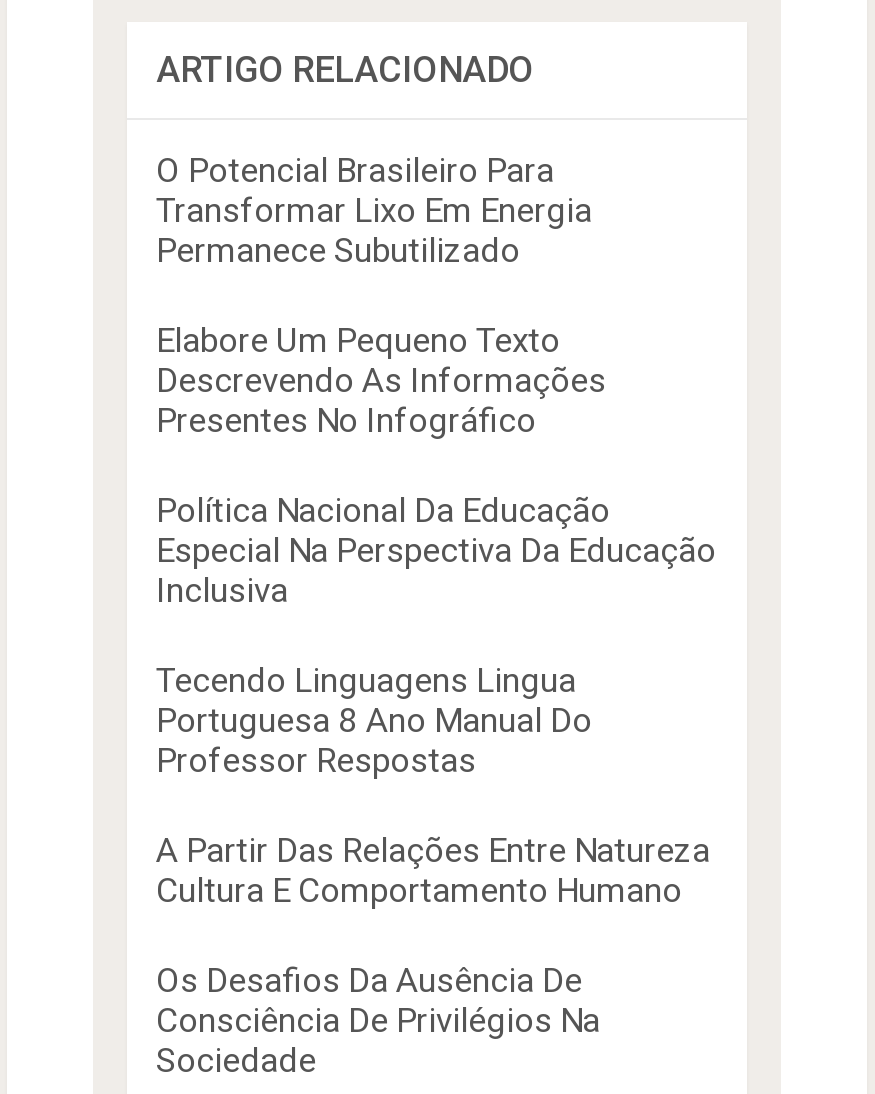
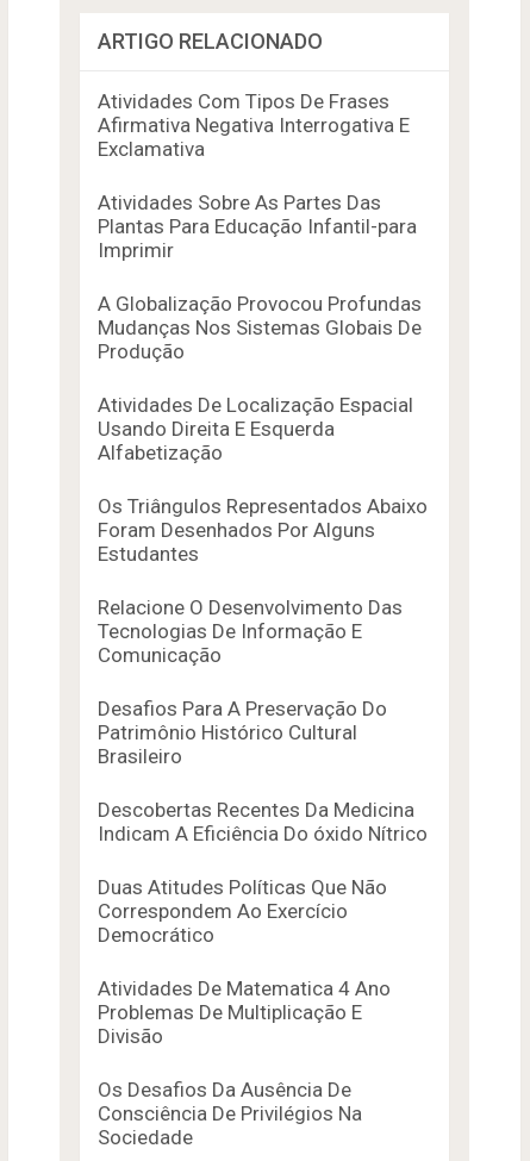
[156,149,716,909] O Potencial Brasileiro Para | Transformar Lixo Em Energia | Permanece Subutilizado | Elabore Um Pequeno Texto | Descrevendo As Informações | Presentes No Infográfico | Política Nacional Da Educação | Especial Na Perspectiva Da Educação | Inclusiva | Tecendo Linguagens Lingua | Portuguesa 8 Ano Manual Do | Professor Respostas | A Partir Das Relações Entre Natureza | Cultura E Comportamento Humano -> [97,89,427,1047] Atividades Com Tipos De Frases | Afirmativa Negativa Interrogativa E | Exclamativa | Atividades Sobre As Partes Das | Plantas Para Educação Infantil-para | Imprimir | A Globalização Provocou Profundas | Mudanças Nos Sistemas Globais De | Produção | Atividades De Localização Espacial | Usando Direita E Esquerda | Alfabetização | Os Triângulos Representados Abaixo | Foram Desenhados Por Alguns | Estudantes | Relacione O Desenvolvimento Das | Tecnologias De Informação E | Comunicação | Desafios Para A Preservação Do | Patrimônio Histórico Cultural | Brasileiro | Descobertas Recentes Da Medicina | Indicam A Eficiência Do óxido Nítrico | Duas Atitudes Políticas Que Não | Correspondem Ao Exercício | Democrático | Atividades De Matematica 4 Ano | Problemas De Multiplicação E | Divisão

